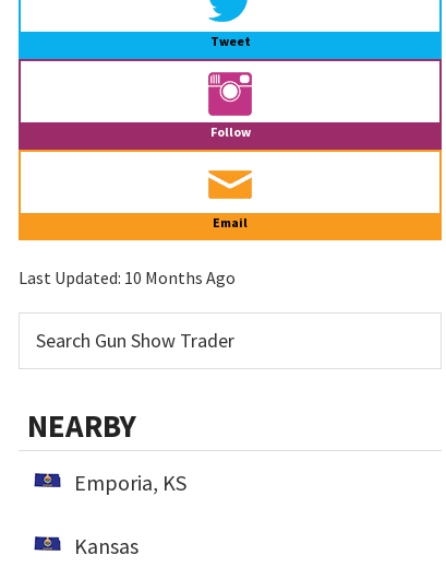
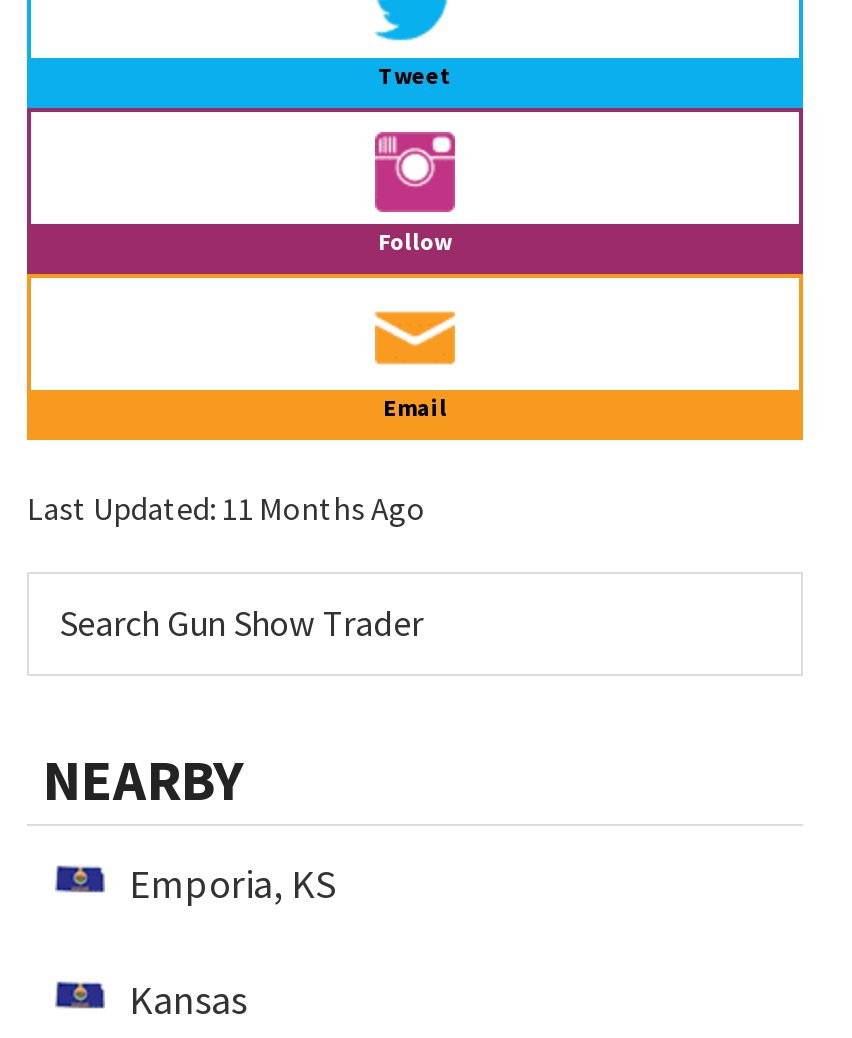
[19,267,236,288] Last Updated: 10 Months Ago -> [27,488,425,528] Last Updated: 11 Months Ago

